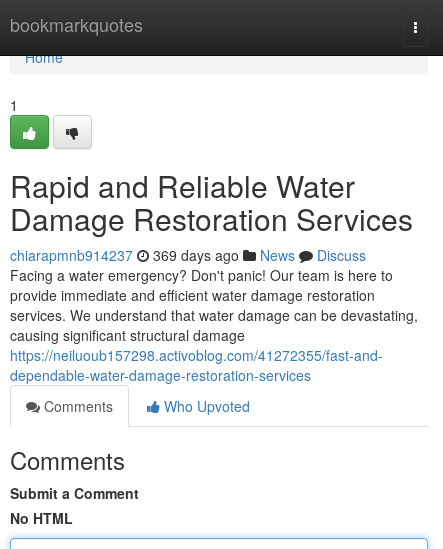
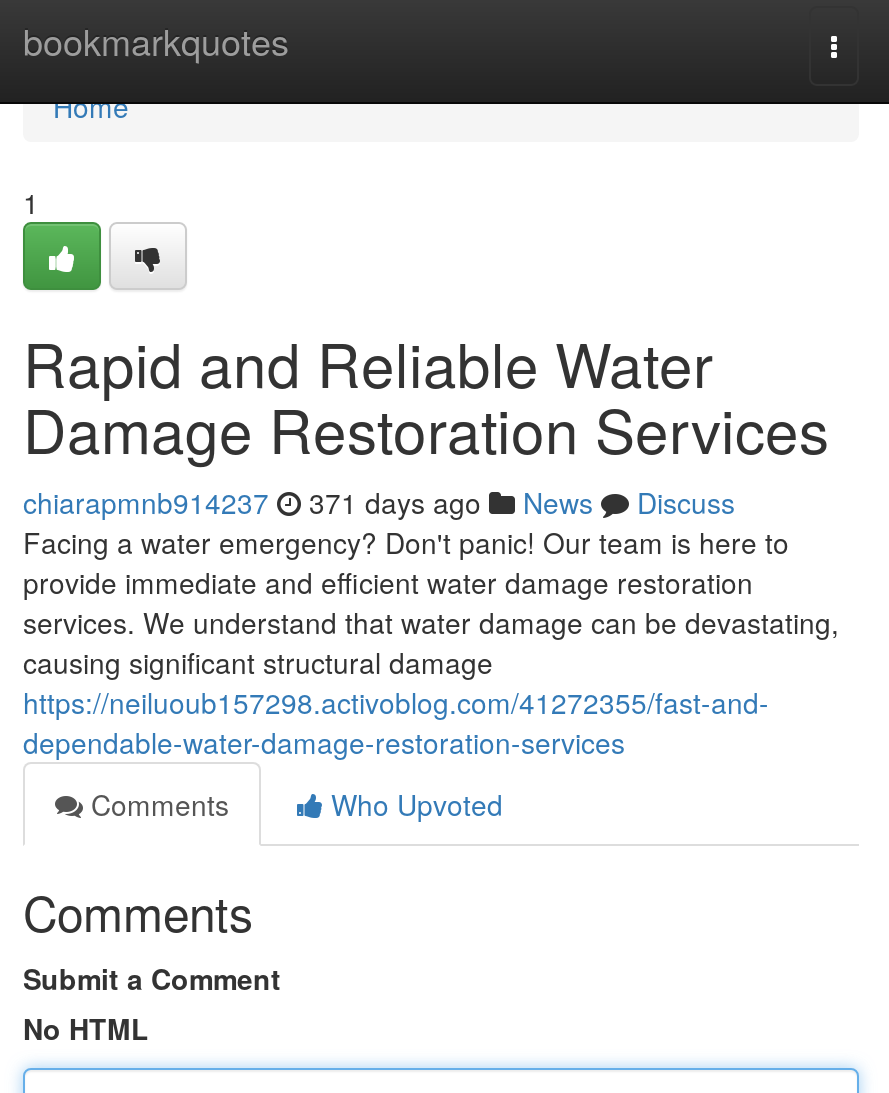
[10,245,366,265] chiarapmnb914237 369 days ago News Discuss -> [23,482,735,522] chiarapmnb914237 371 days ago News Discuss

